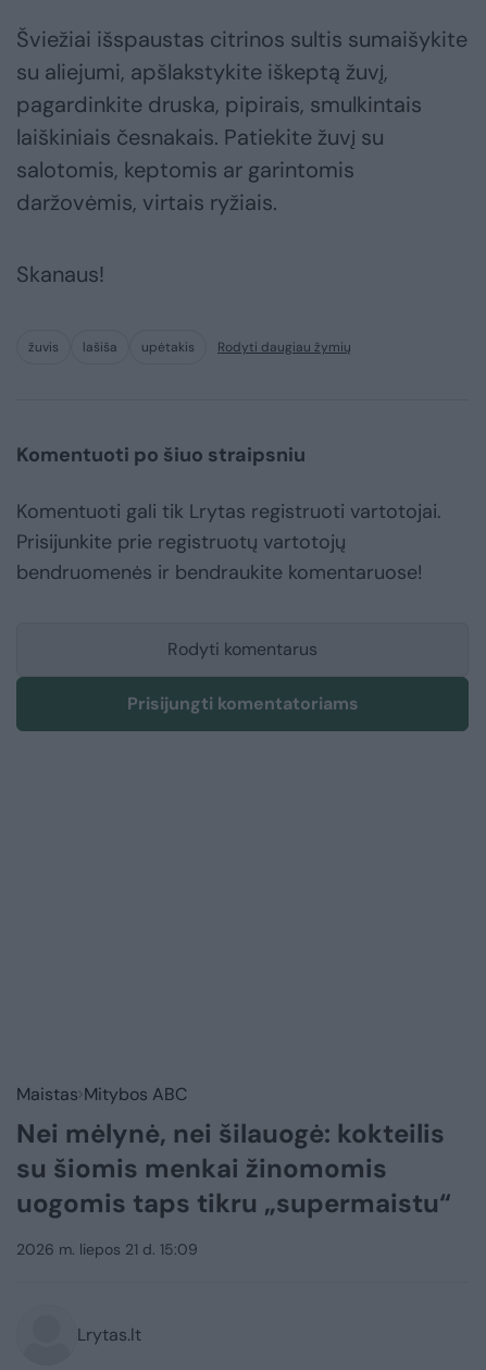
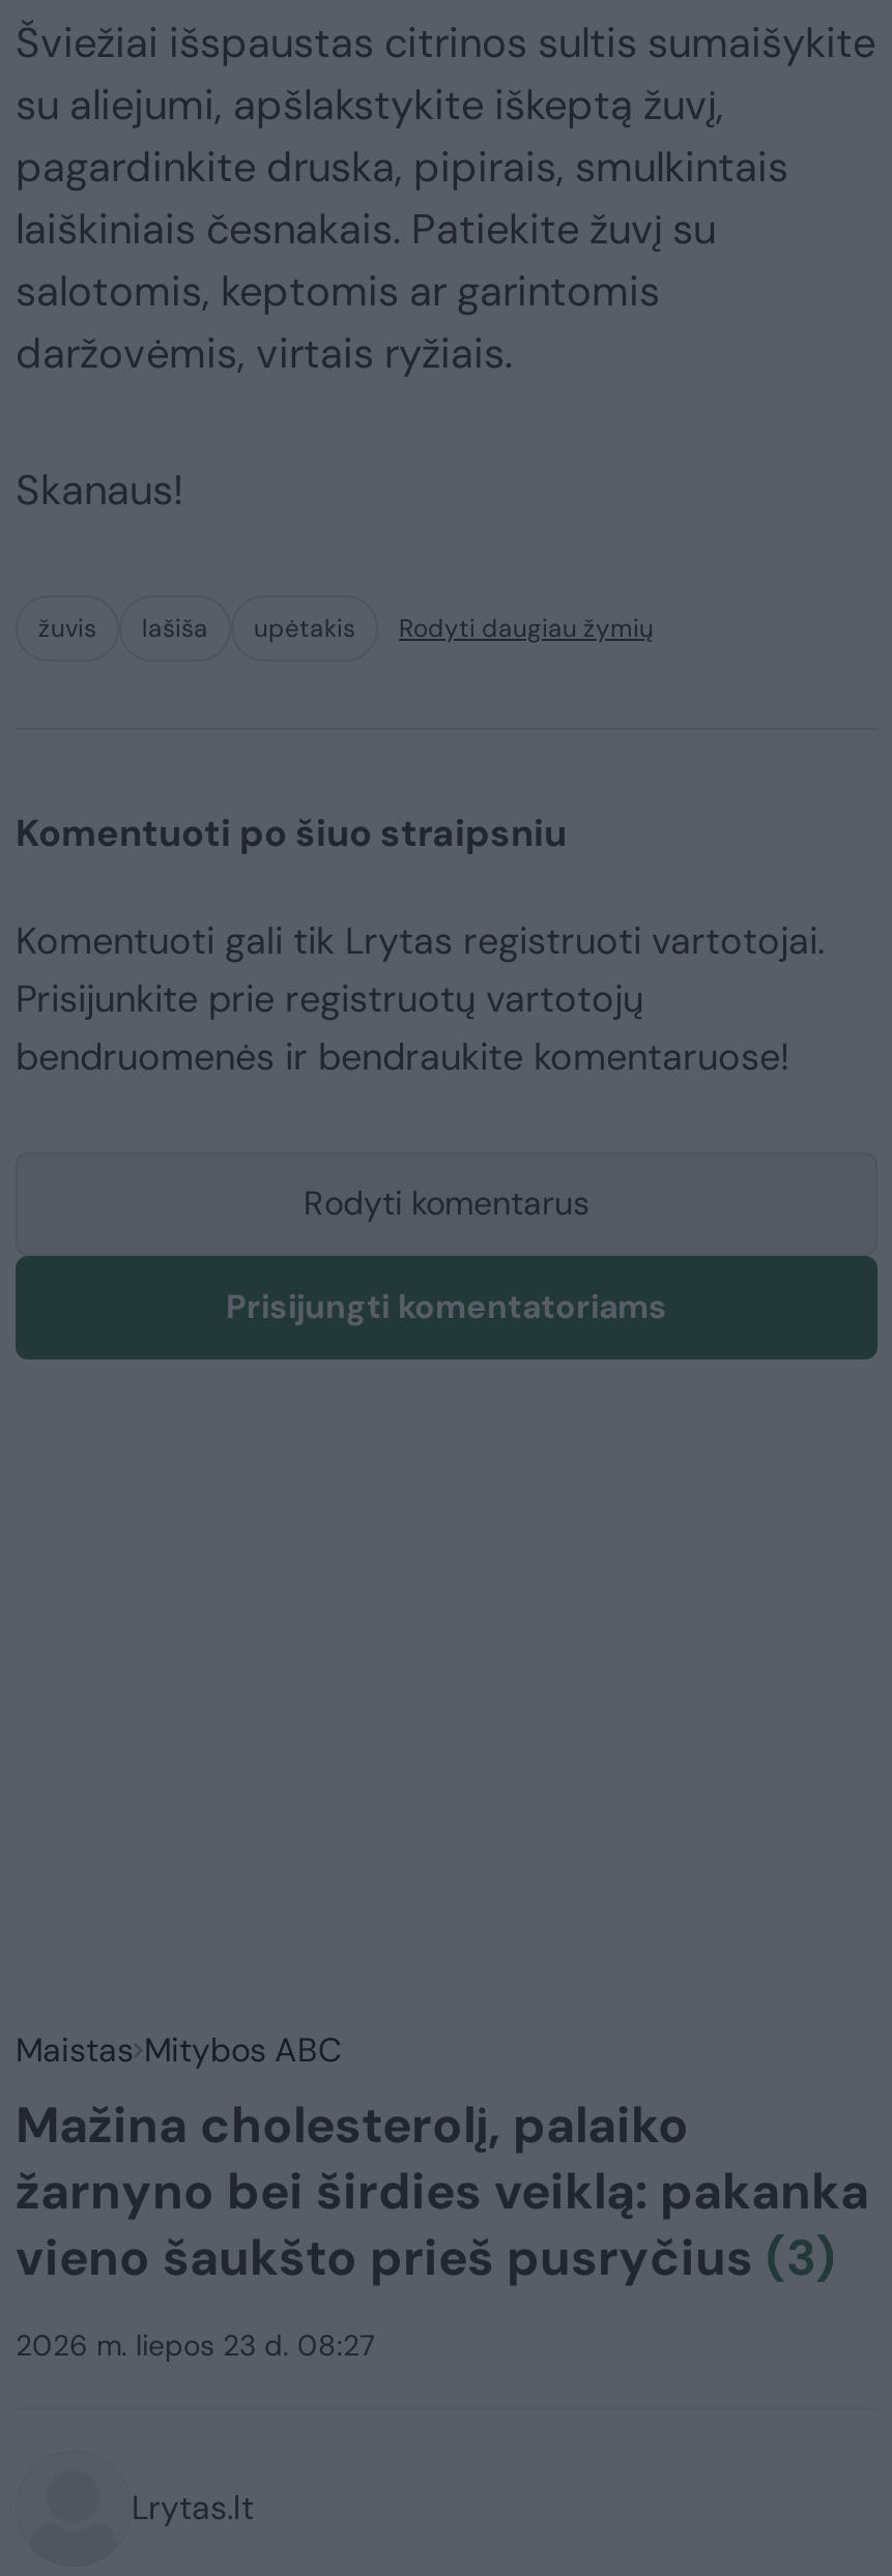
[16,1116,451,1220] Nei mėlynė, nei šilauogė: kokteilis | su šiomis menkai žinomomis | uogomis taps tikru „supermaistu“ -> [16,2092,869,2289] Mažina cholesterolį, palaiko | žarnyno bei širdies veiklą: pakanka | vieno šaukšto prieš pusryčius (3)
[16,1239,198,1259] 2026 m. liepos 21 d. 15:09 -> [16,2326,374,2363] 2026 m. liepos 23 d. 08:27

